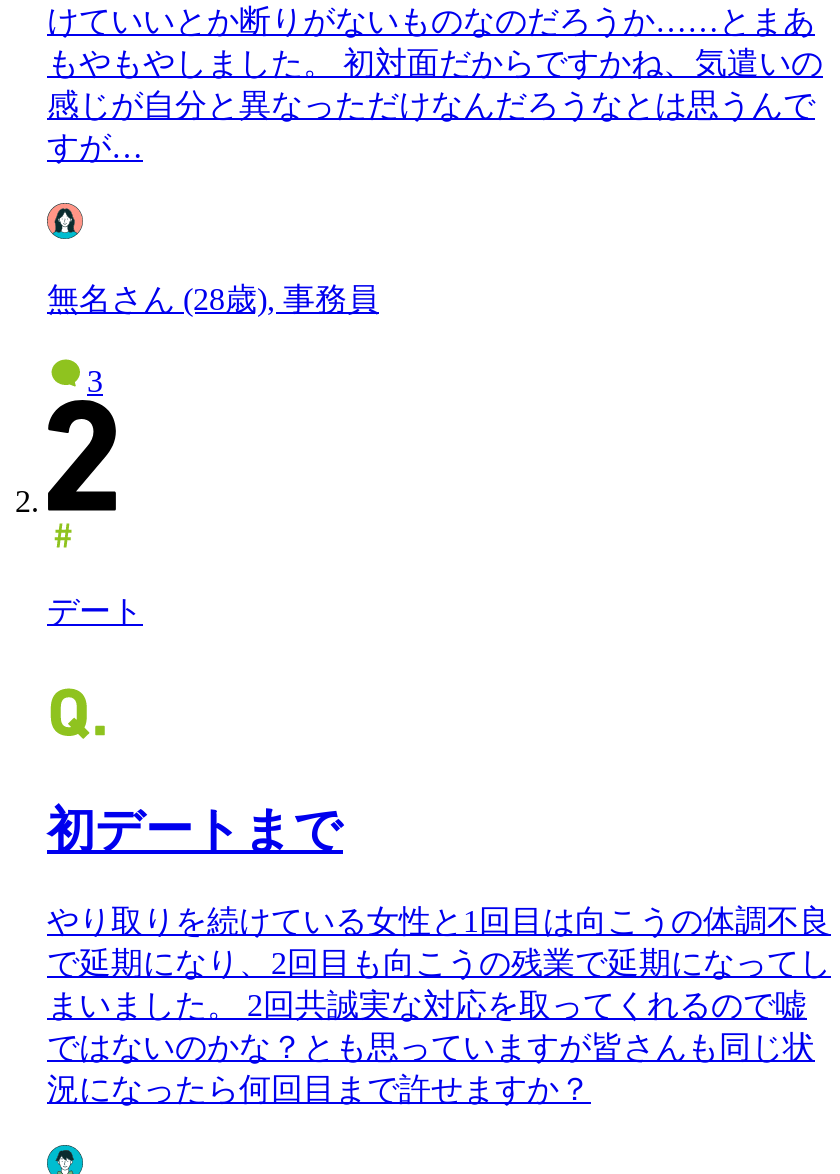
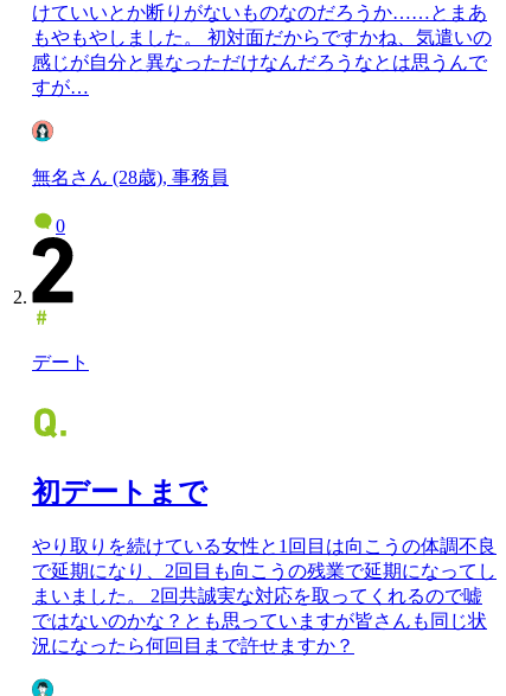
[87,364,103,398] 3 -> [56,216,65,236] 0

